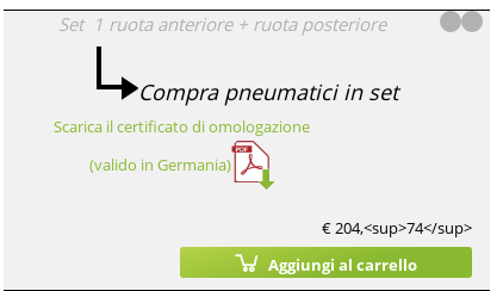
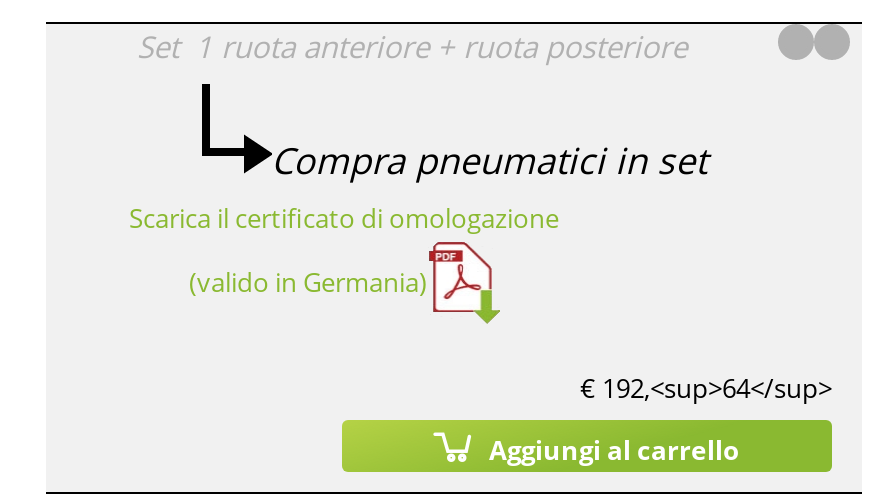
[322,217,472,238] € 204,<sup>74</sup> -> [580,369,832,405] € 192,<sup>64</sup>

